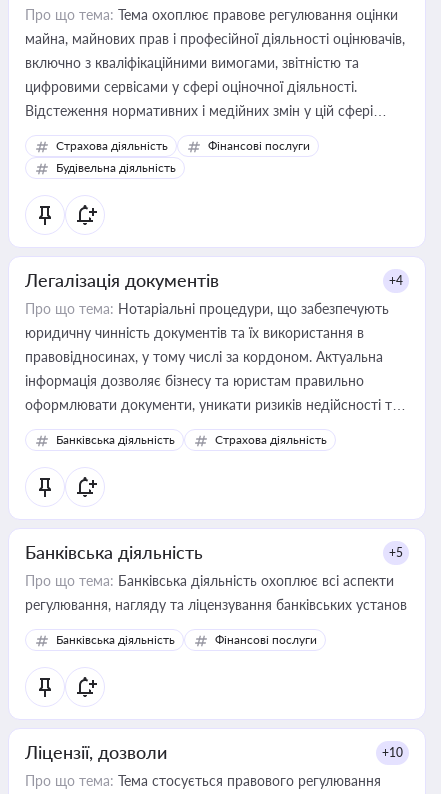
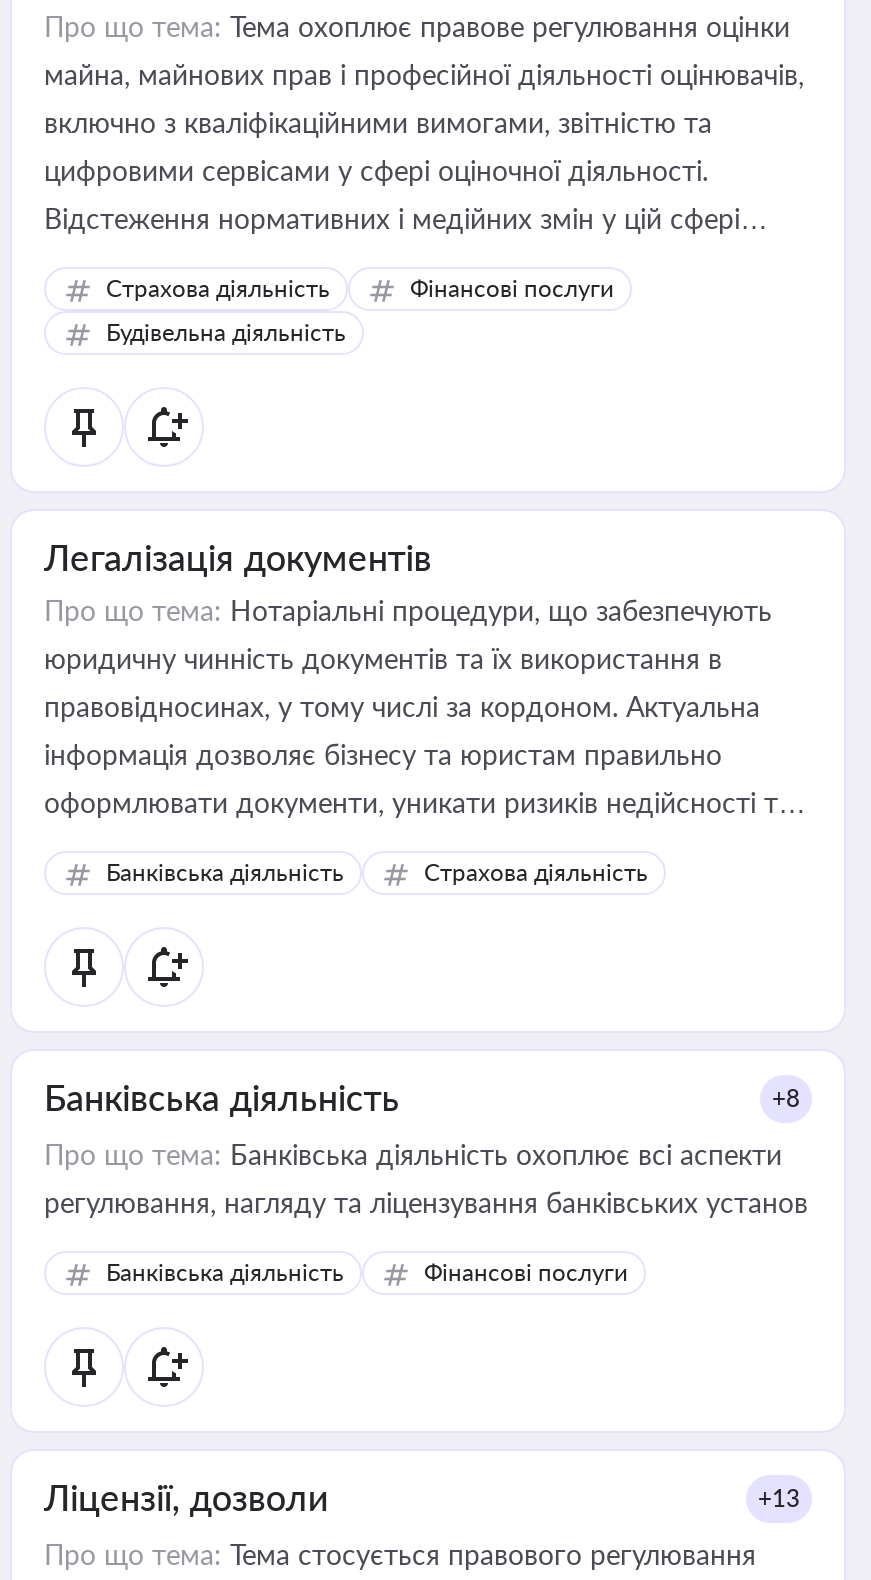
[389,273,403,288] +4 -> none
[389,545,403,560] +5 -> [772,1083,800,1113] +8
[382,745,403,760] +10 -> [758,1483,800,1513] +13

